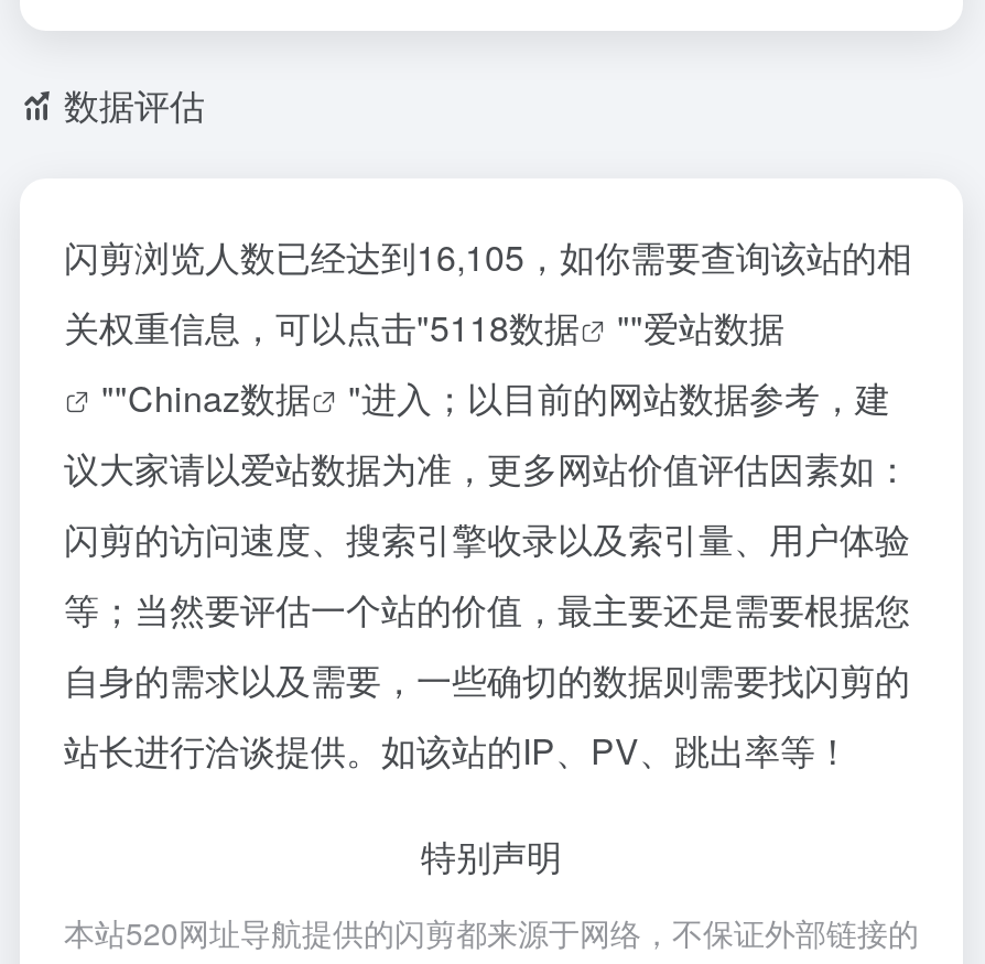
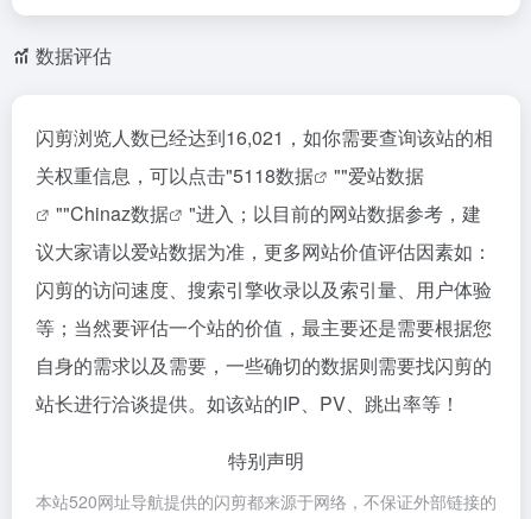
[64,231,912,282] 闪剪浏览人数已经达到16,105，如你需要查询该站的相 -> [36,124,493,151] 闪剪浏览人数已经达到16,021，如你需要查询该站的相

